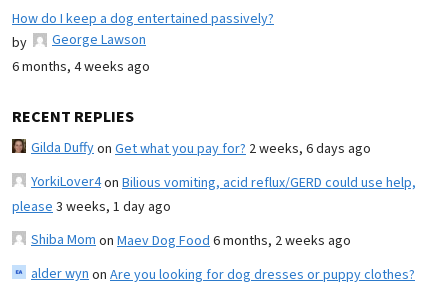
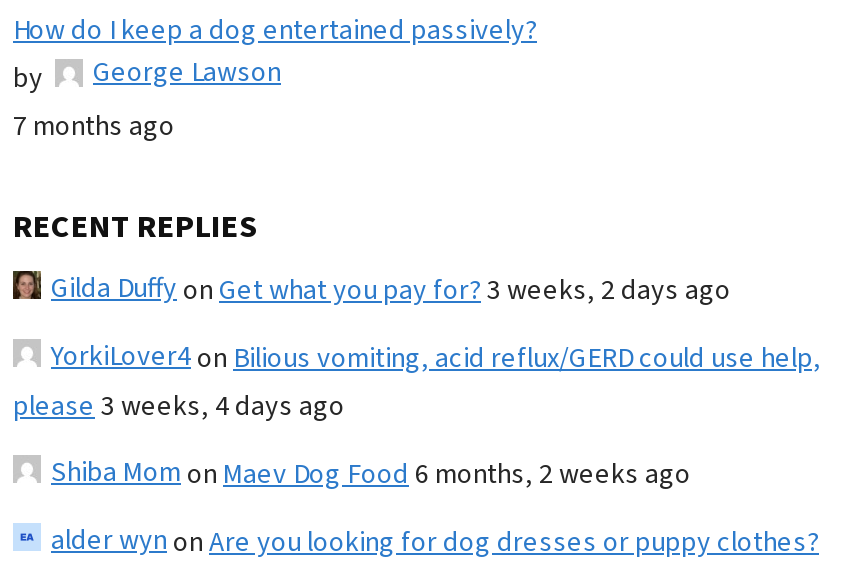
[12,57,150,77] 6 months, 4 weeks ago -> [13,106,175,146] 7 months ago
[31,138,371,159] Gilda Duffyon Get what you pay for? 2 weeks, 6 days ago -> [51,268,731,310] Gilda Duffyon Get what you pay for? 3 weeks, 2 days ago
[12,197,171,217] please 3 weeks, 1 day ago -> [13,386,345,426] please 3 weeks, 4 days ago

